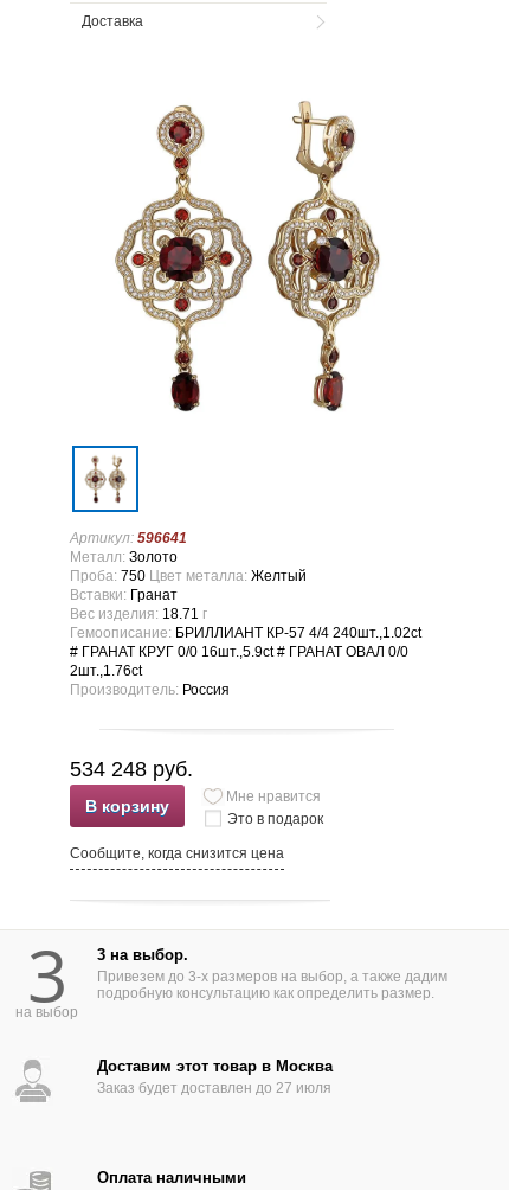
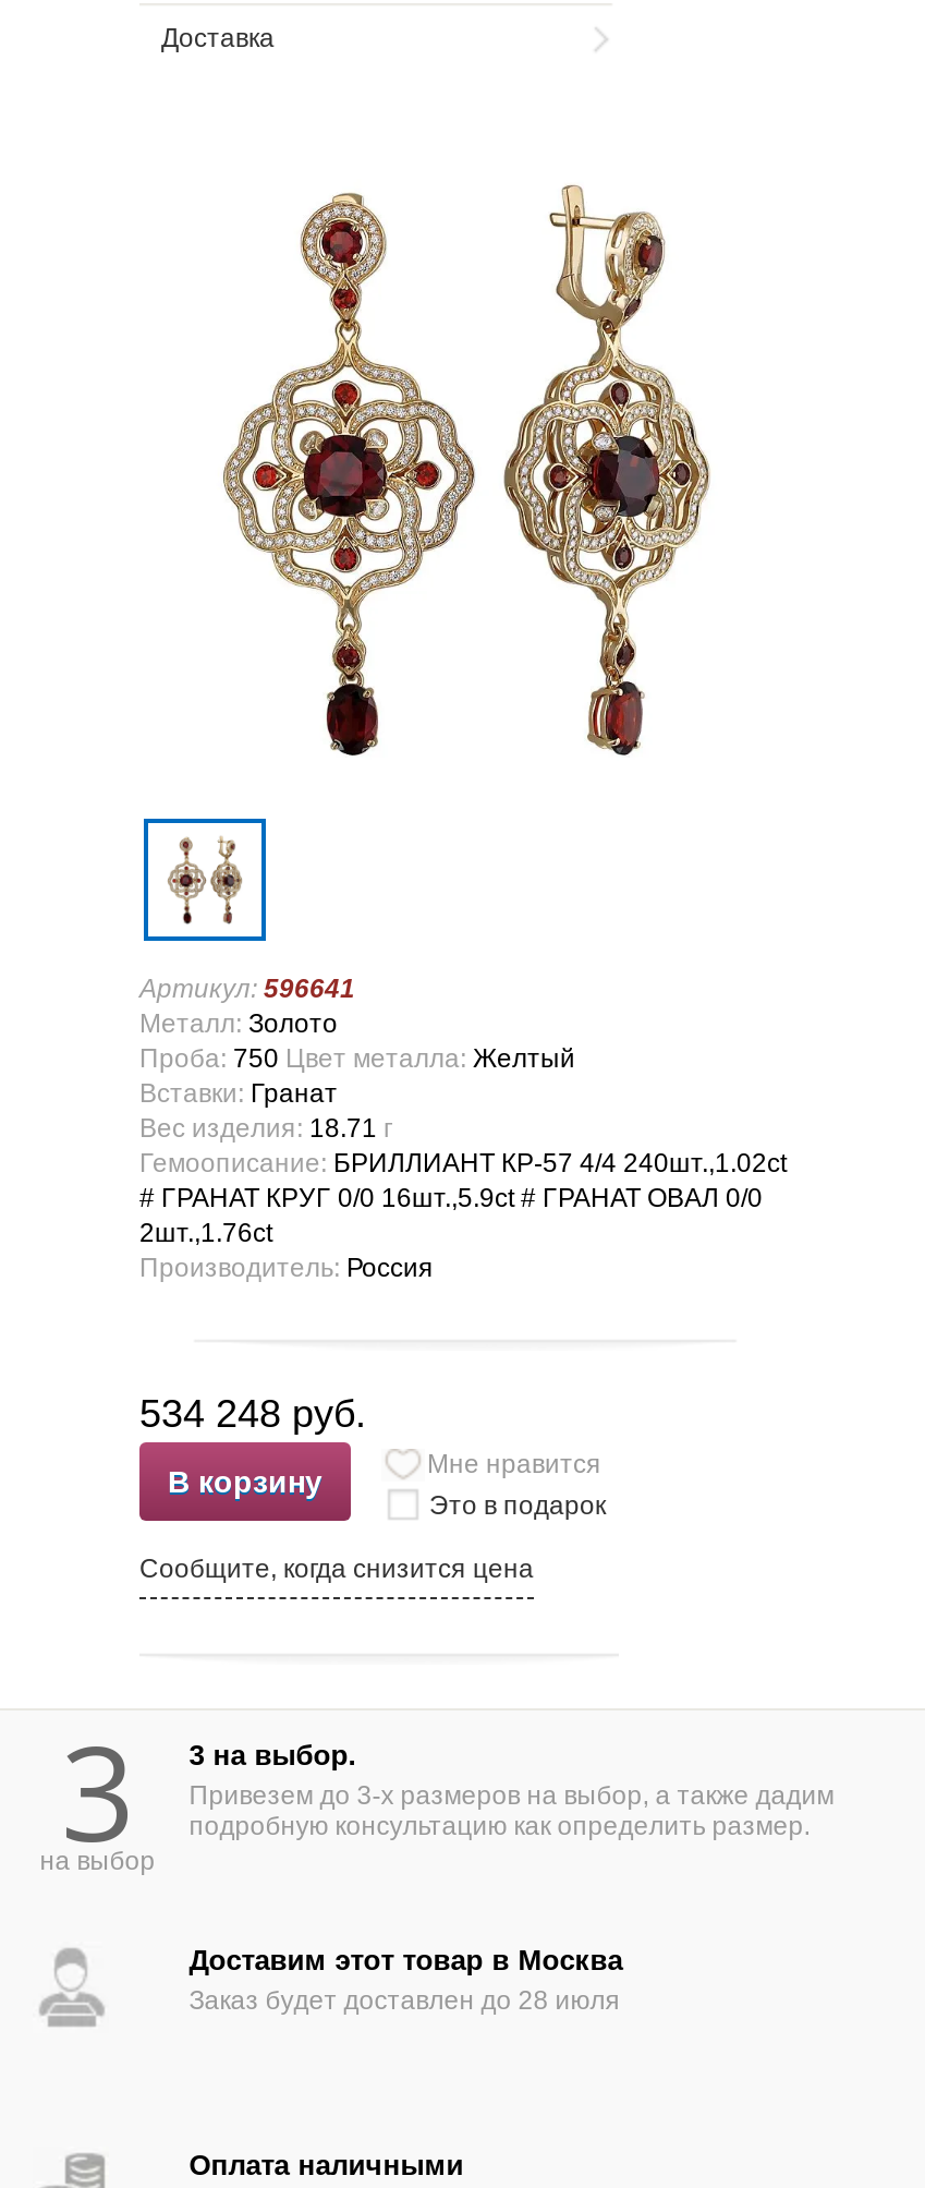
[97,1080,331,1096] Заказ будет доставлен до 27 июля -> [189,1985,621,2016] Заказ будет доставлен до 28 июля

